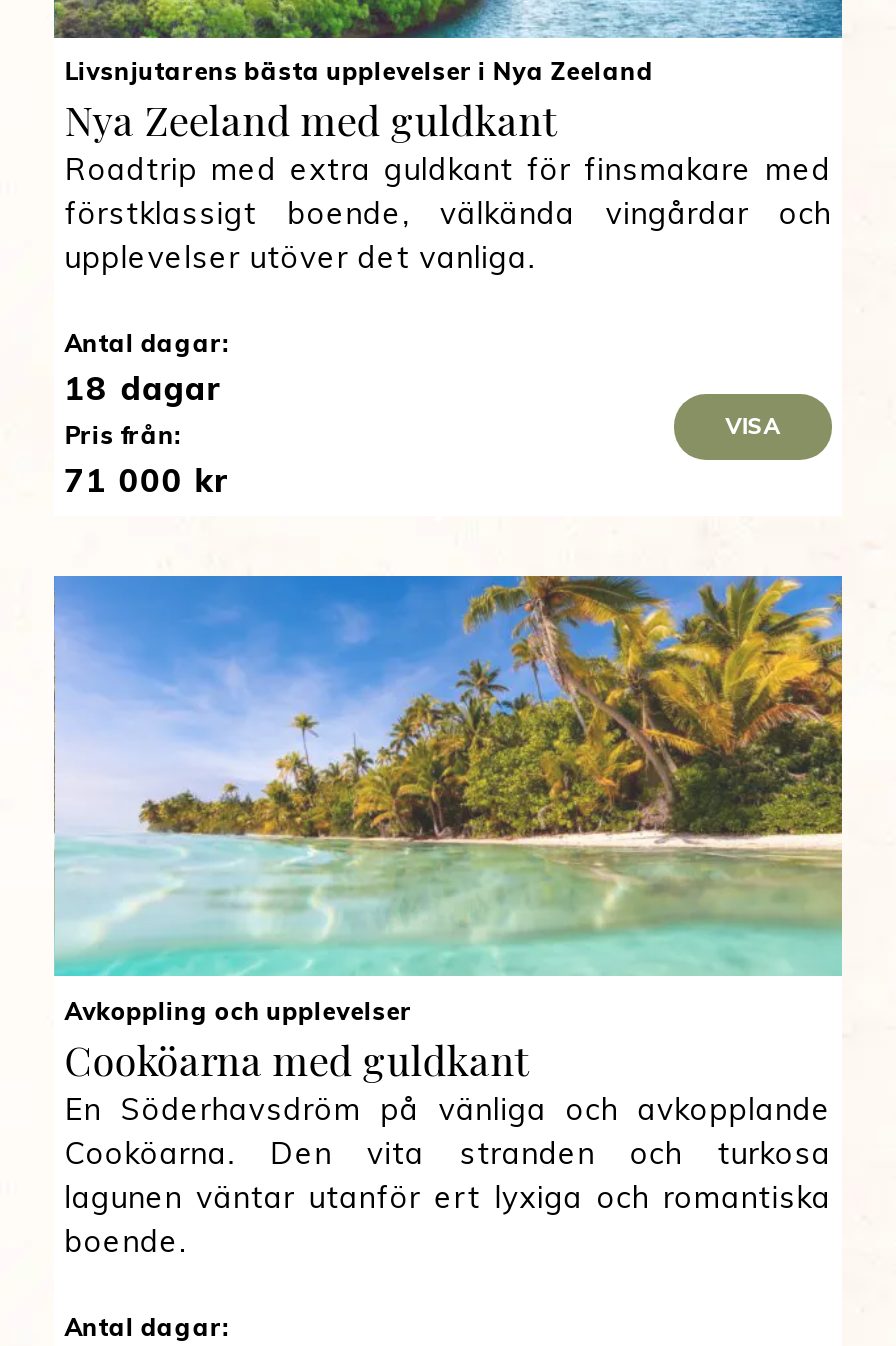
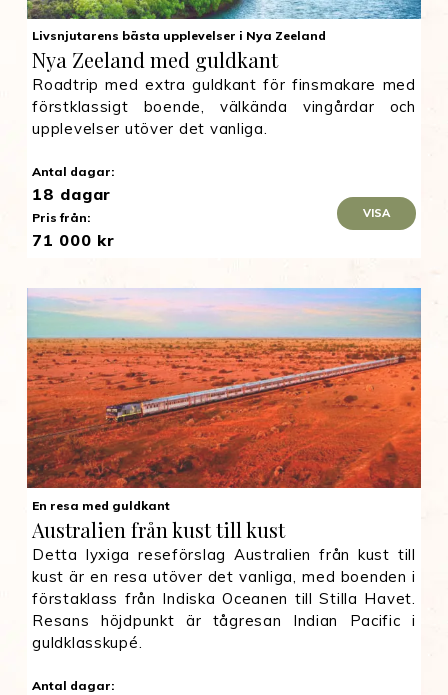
[54,574,844,1259] [image] | Avkoppling och upplevelser | Cooköarna med guldkant | En Söderhavsdröm på vänliga och avkopplande | Cooköarna. Den vita stranden och turkosa | lagunen väntar utanför ert lyxiga och romantiska | boende. -> [26,287,422,651] [image] | En resa med guldkant | Australien från kust till kust | Detta lyxiga reseförslag Australien från kust till | kust är en resa utöver det vanliga, med boenden i | förstaklass från Indiska Oceanen till Stilla Havet. | Resans höjdpunkt är tågresan Indian Pacific i | guldklasskupé.

